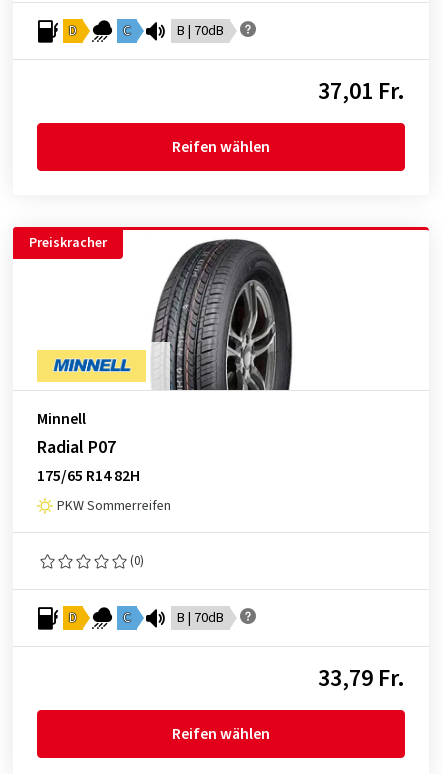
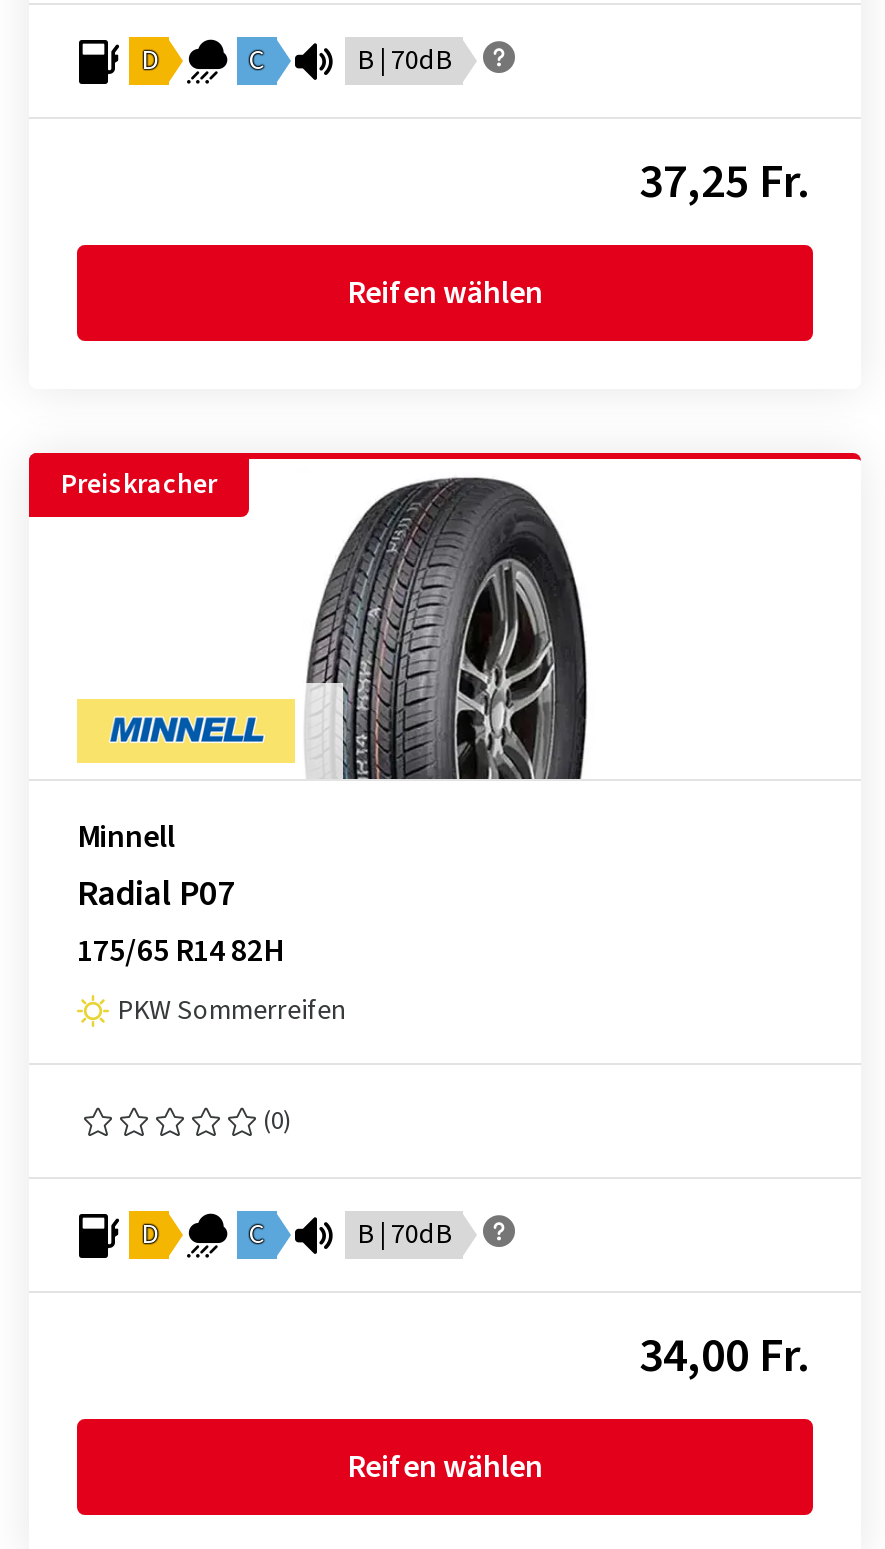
[318,74,405,109] 37,01 Fr. -> [639,147,813,217] 37,25 Fr.
[318,661,405,696] 33,79 Fr. -> [639,1321,813,1391] 34,00 Fr.

